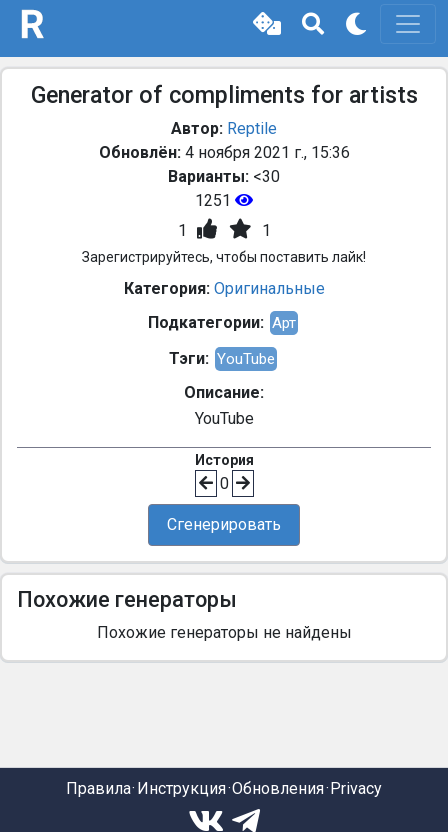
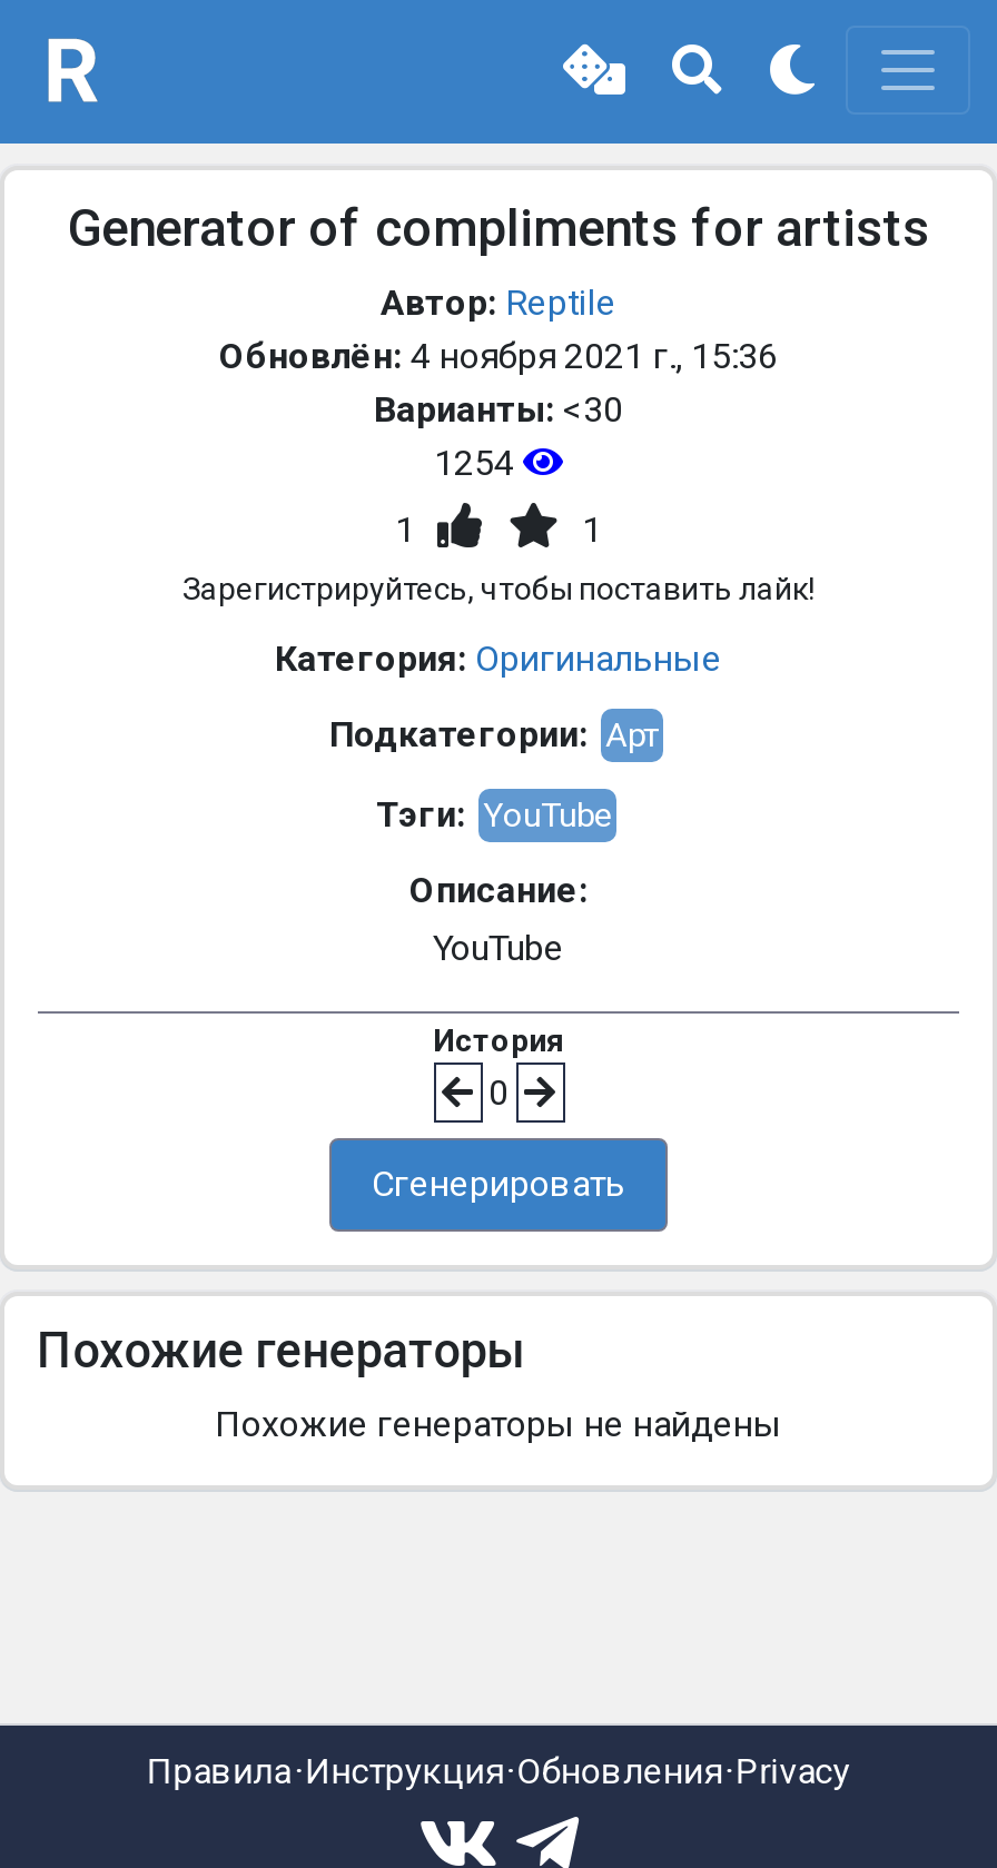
[195,191,231,210] 1251 -> [434,441,514,483] 1254

